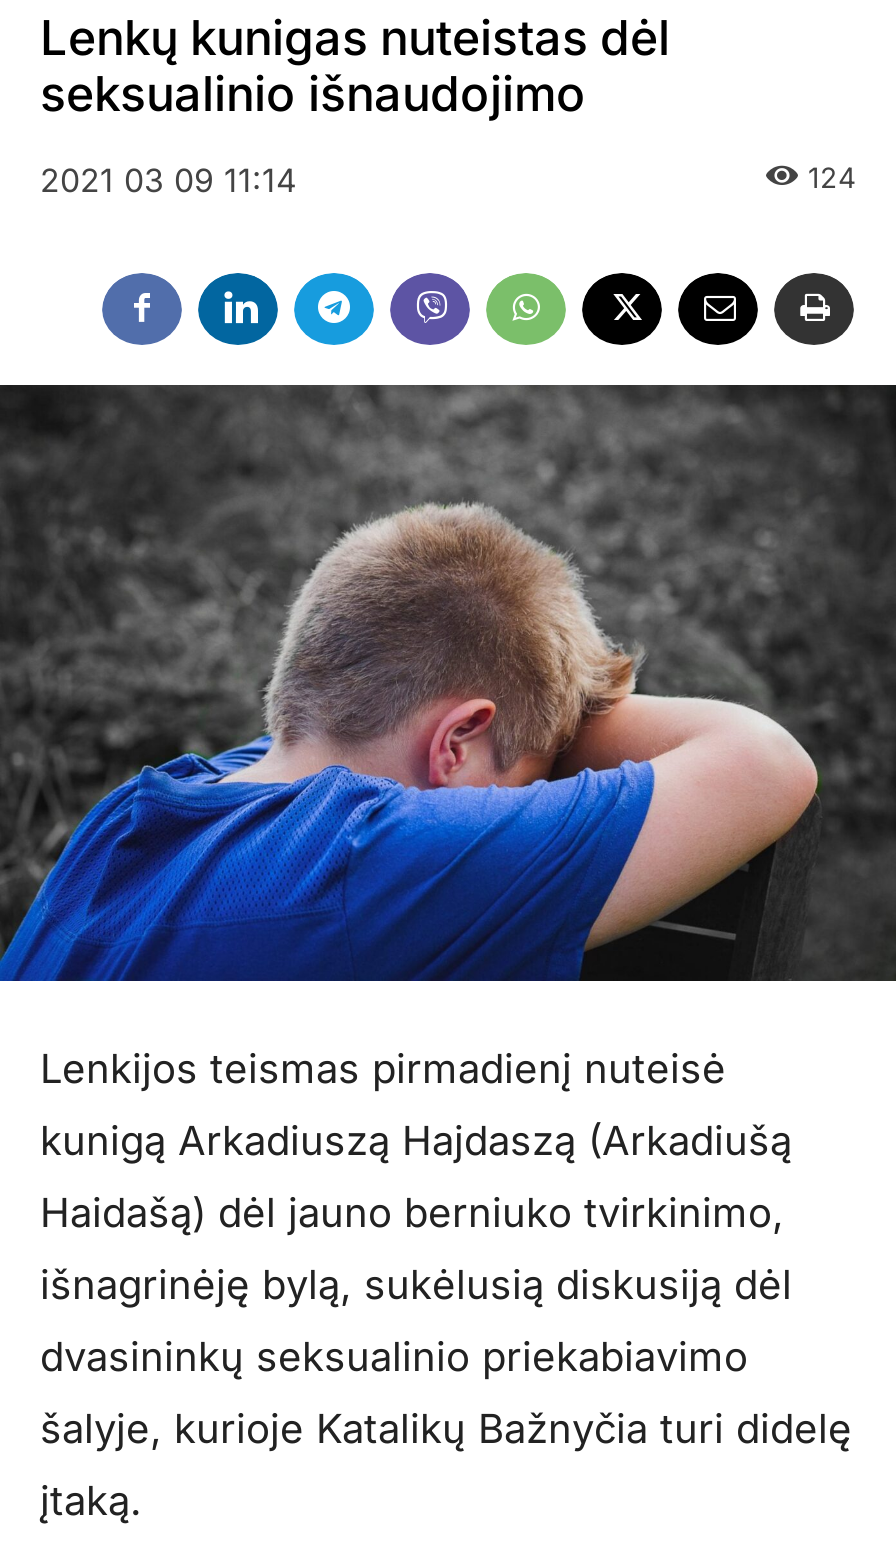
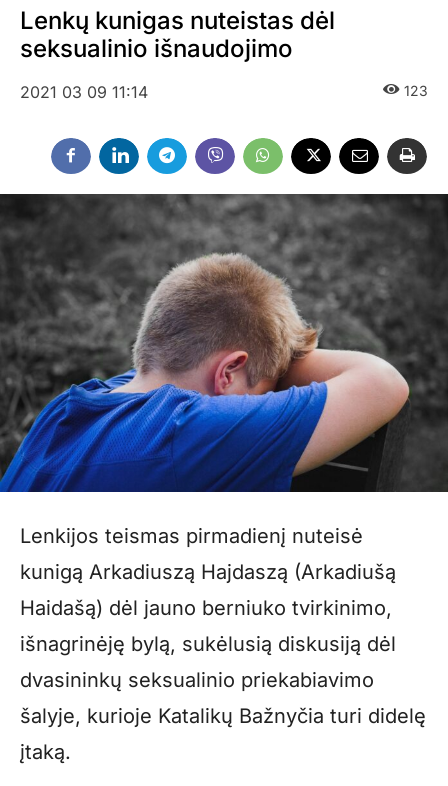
[808,160,856,194] 124 -> [404,82,428,99] 123

